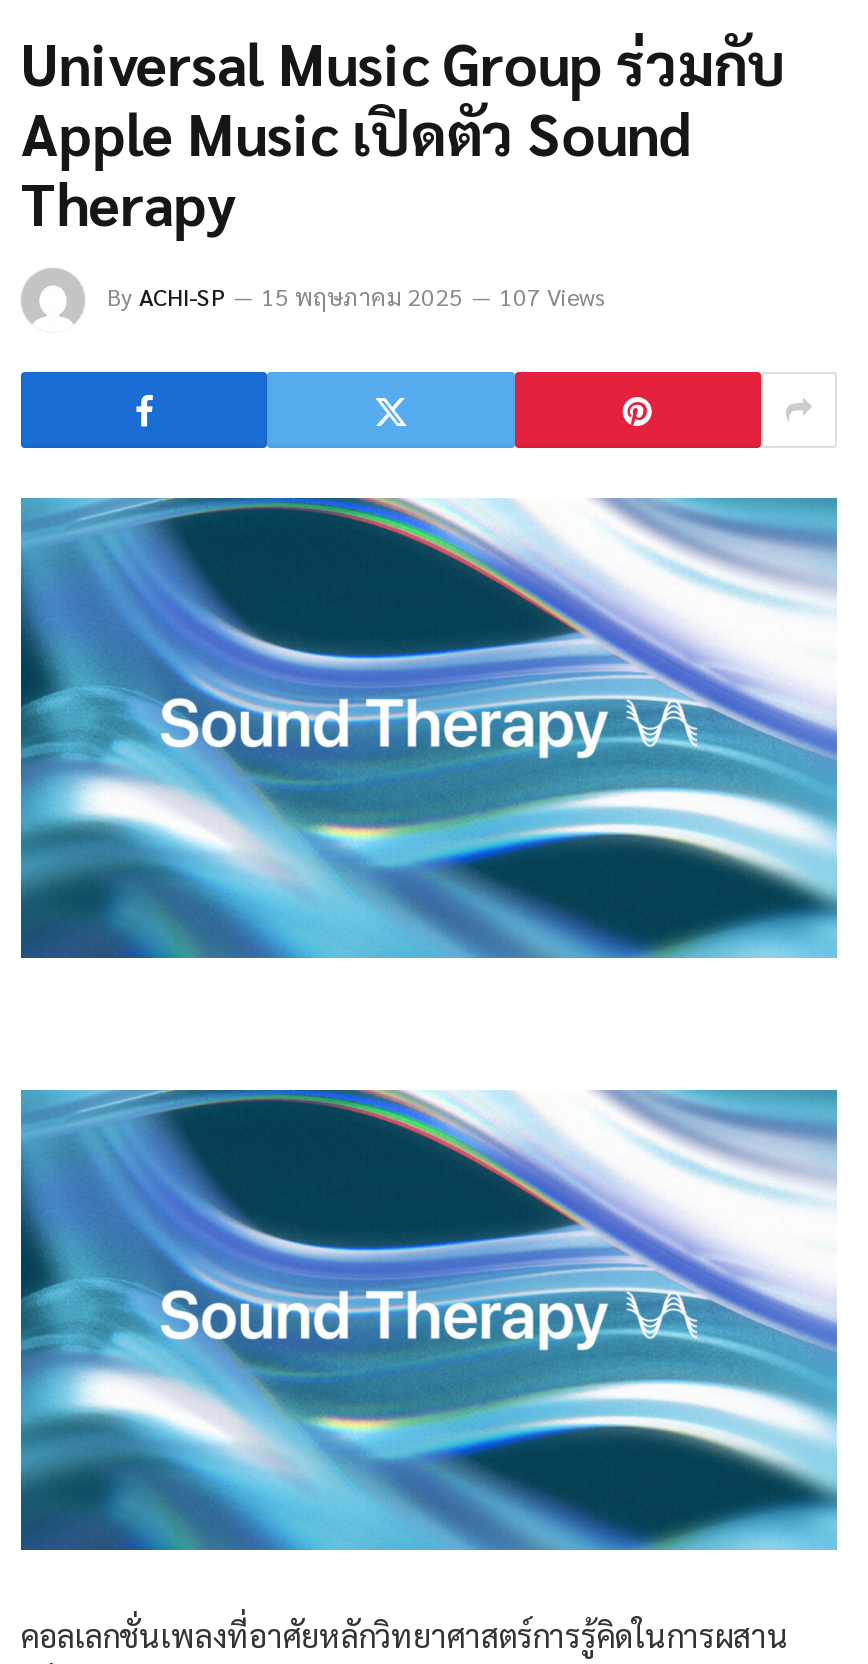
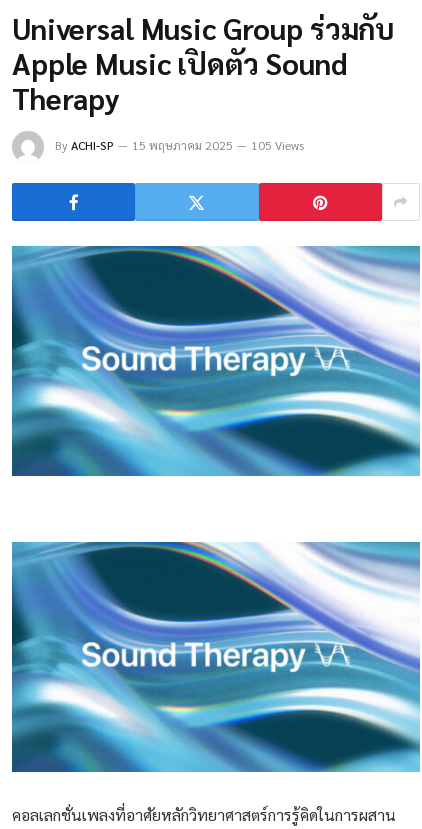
[107,280,605,312] By ACHI-SP 15 พฤษภาคม 2025 107 Views -> [55,137,304,153] By ACHI-SP 15 พฤษภาคม 2025 105 Views

